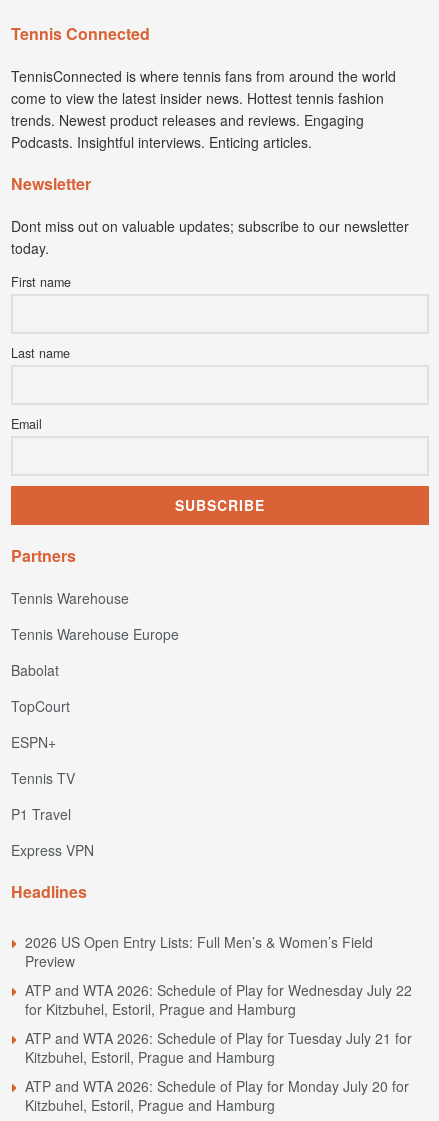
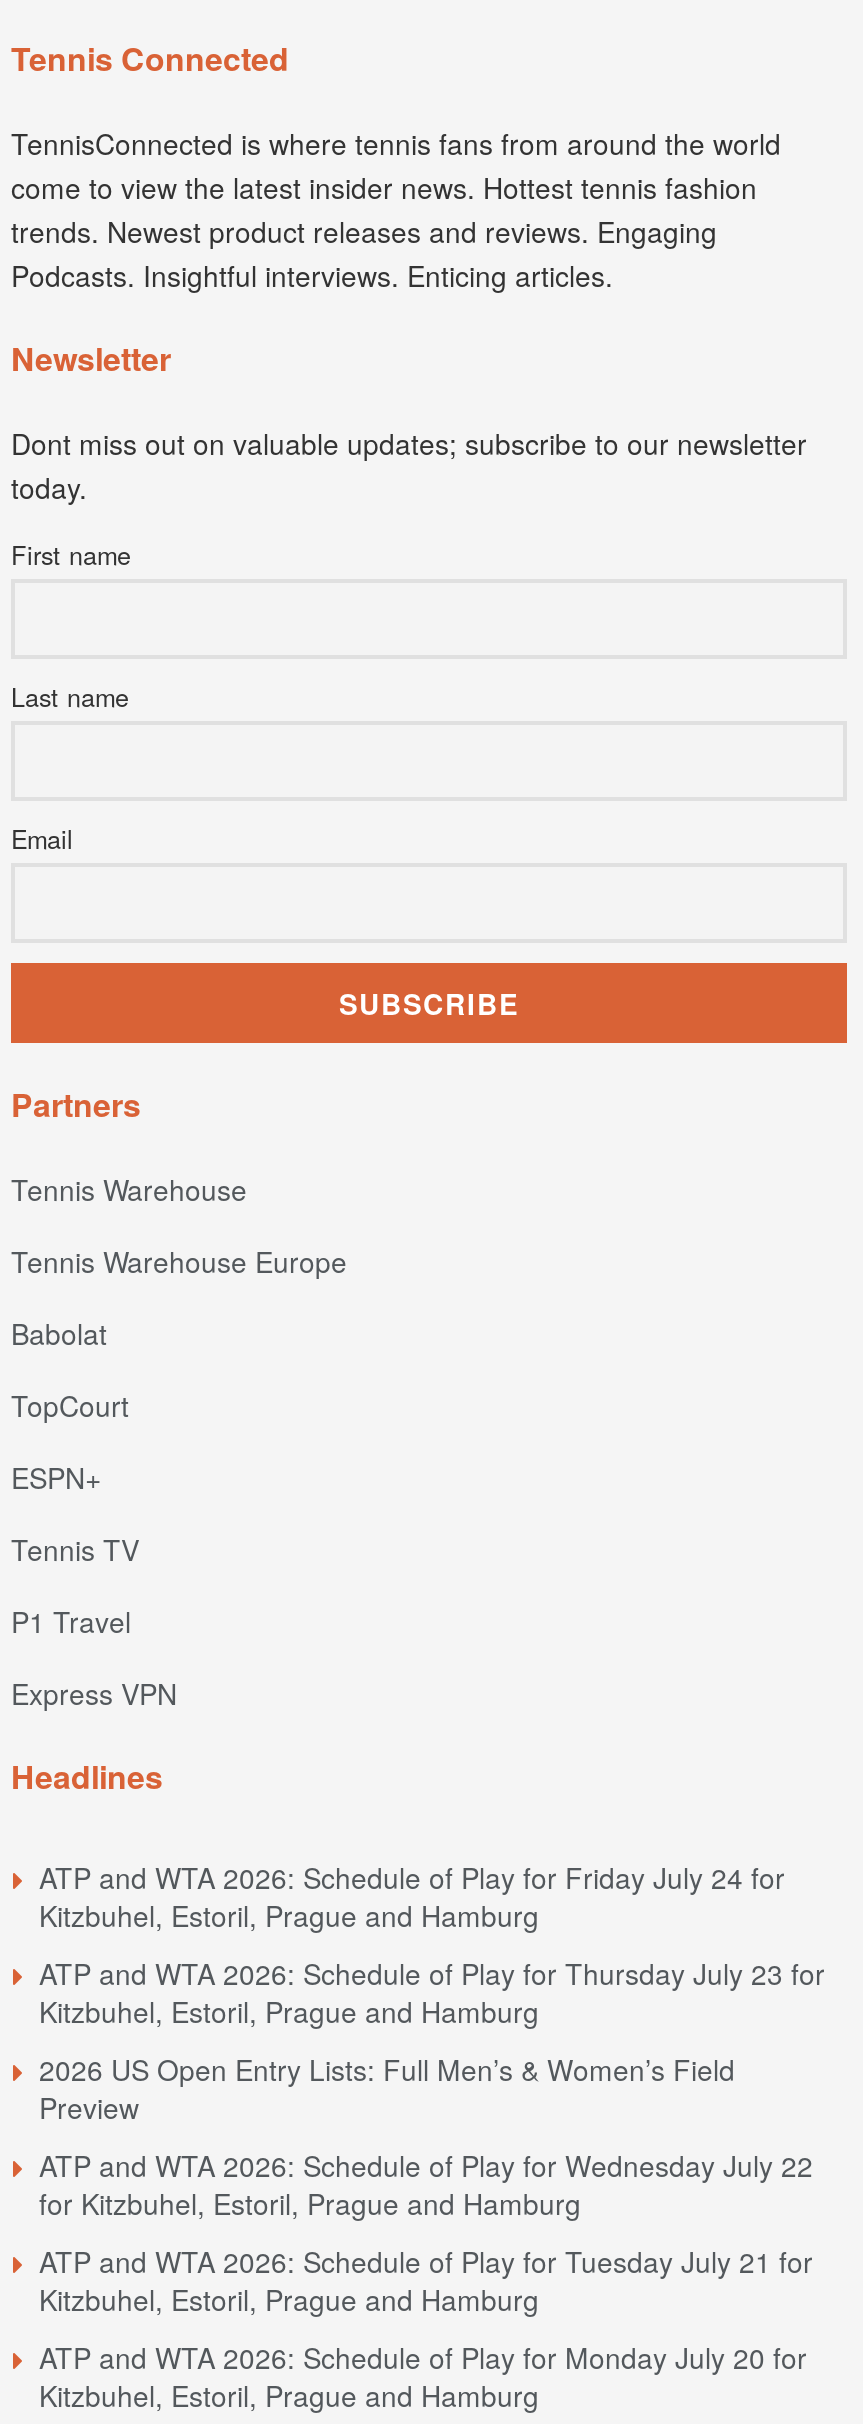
none -> [39,1856,825,2030] ATP and WTA 2026: Schedule of Play for Friday July 24 for | Kitzbuhel, Estoril, Prague and Hamburg | ATP and WTA 2026: Schedule of Play for Thursday July 23 for | Kitzbuhel, Estoril, Prague and Hamburg

